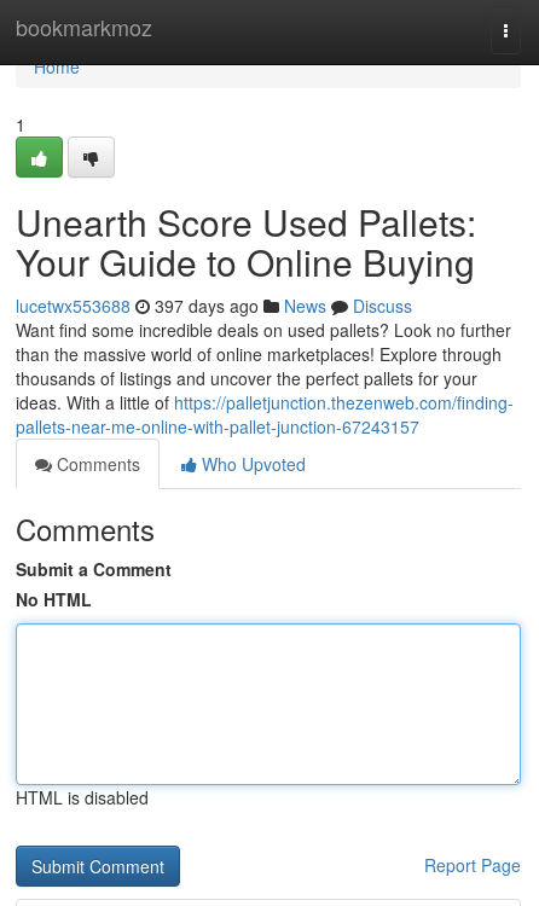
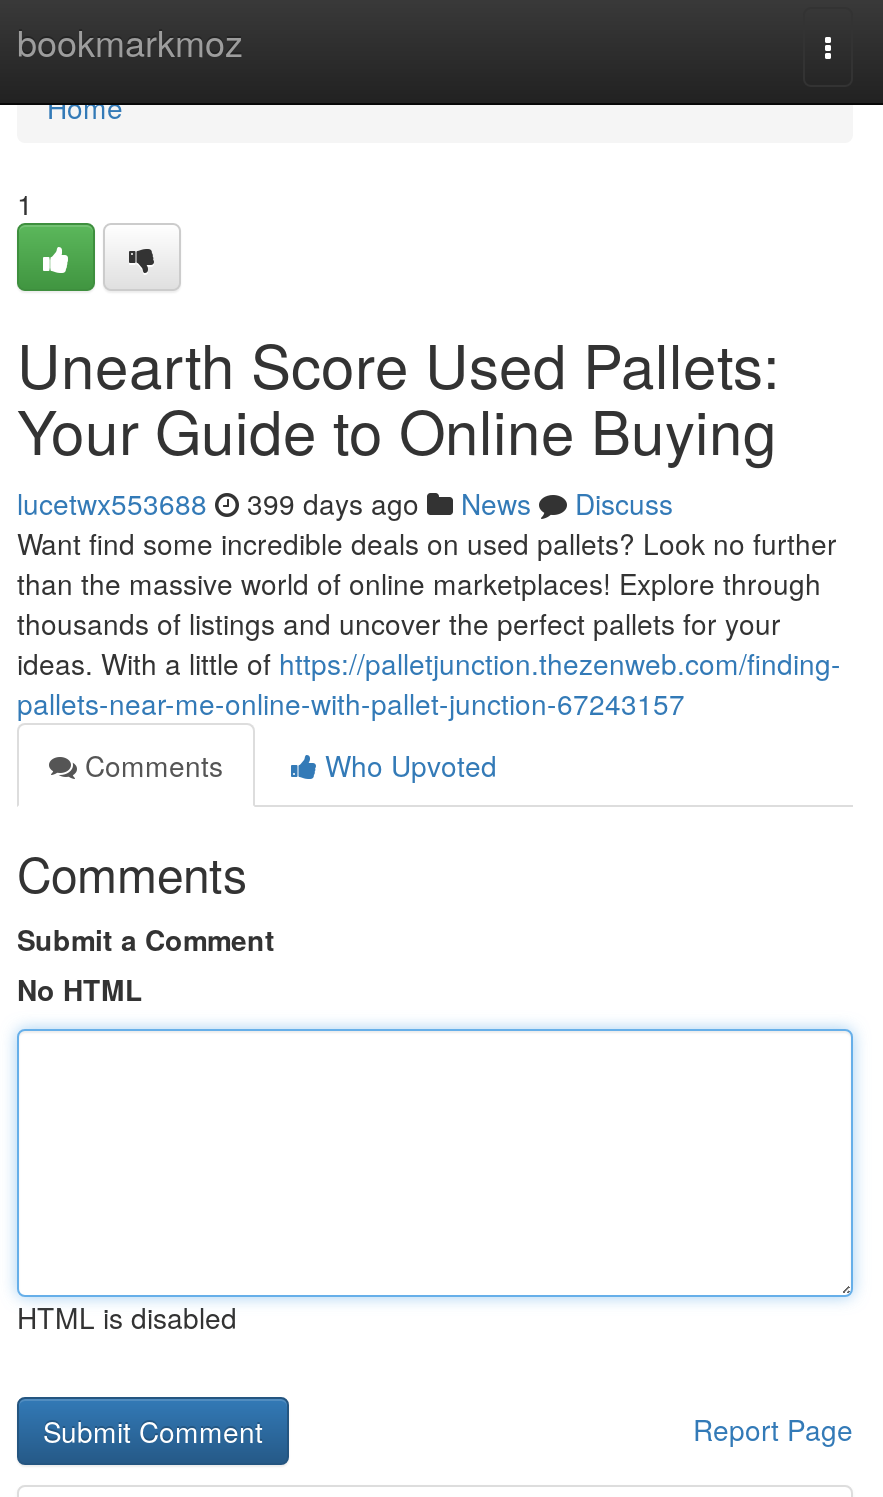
[16,294,412,318] lucetwx553688 397 days ago News Discuss -> [17,483,673,523] lucetwx553688 399 days ago News Discuss

